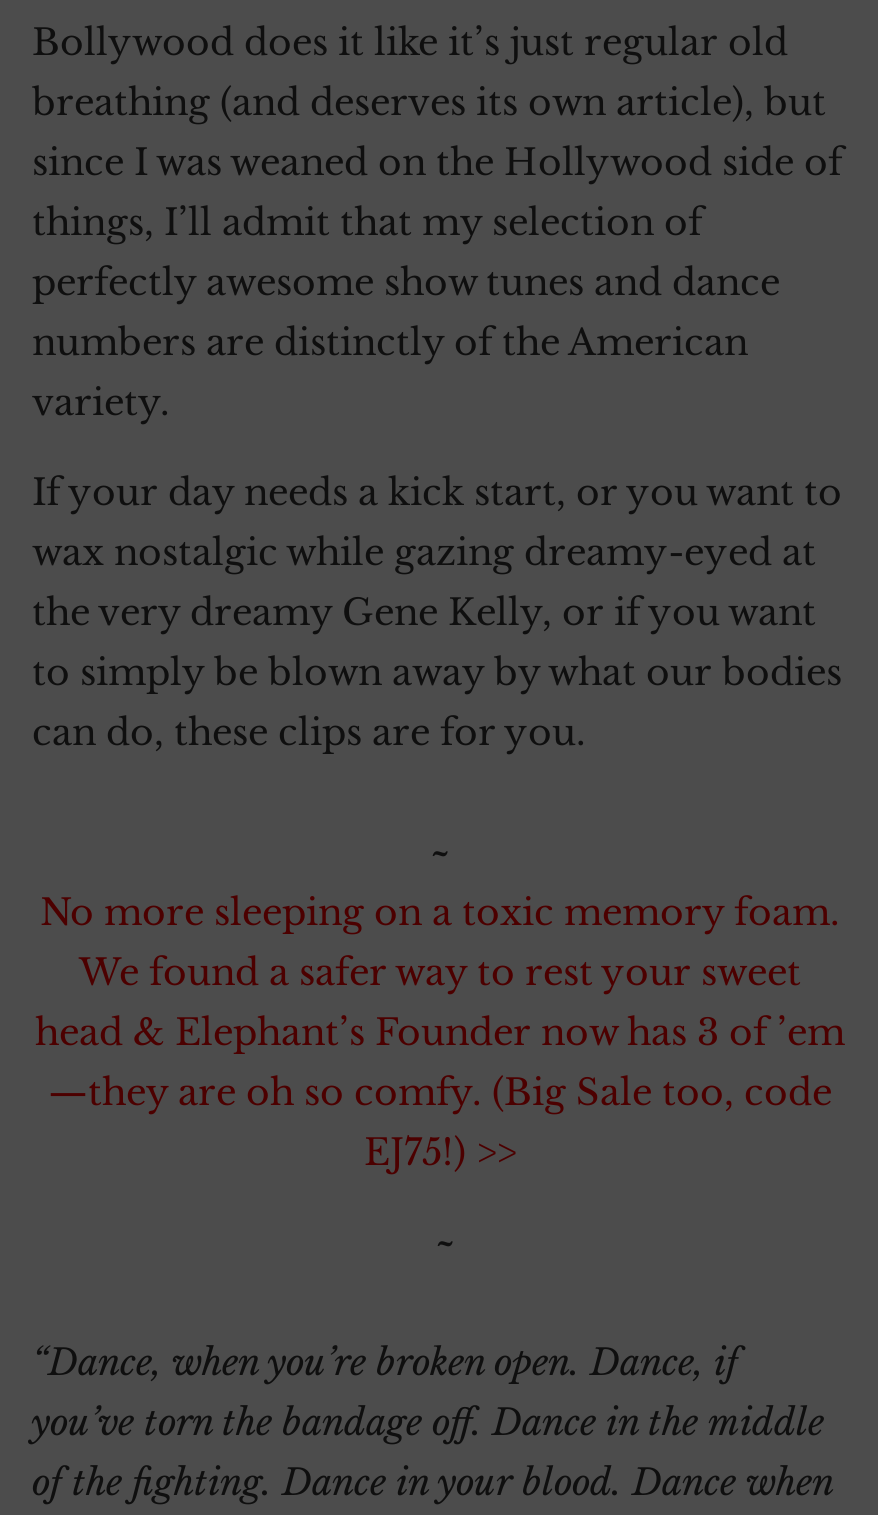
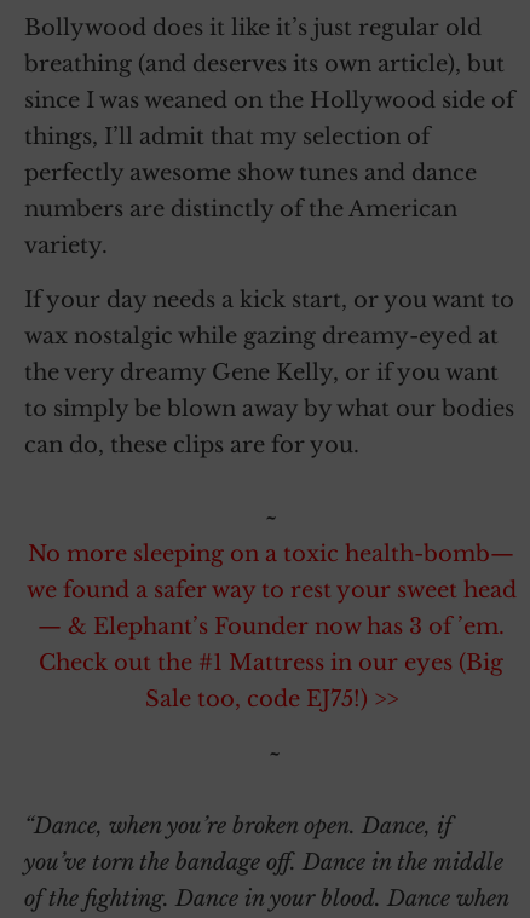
[35,891,845,1175] No more sleeping on a toxic memory foam. | We found a safer way to rest your sweet | head & Elephant’s Founder now has 3 of ’em | —they are oh so comfy. (Big Sale too, code | EJ75!) >> -> [26,541,516,712] No more sleeping on a toxic health-bomb— | we found a safer way to rest your sweet head | — & Elephant’s Founder now has 3 of ’em. | Check out the #1 Mattress in our eyes (Big | Sale too, code EJ75!) >>

